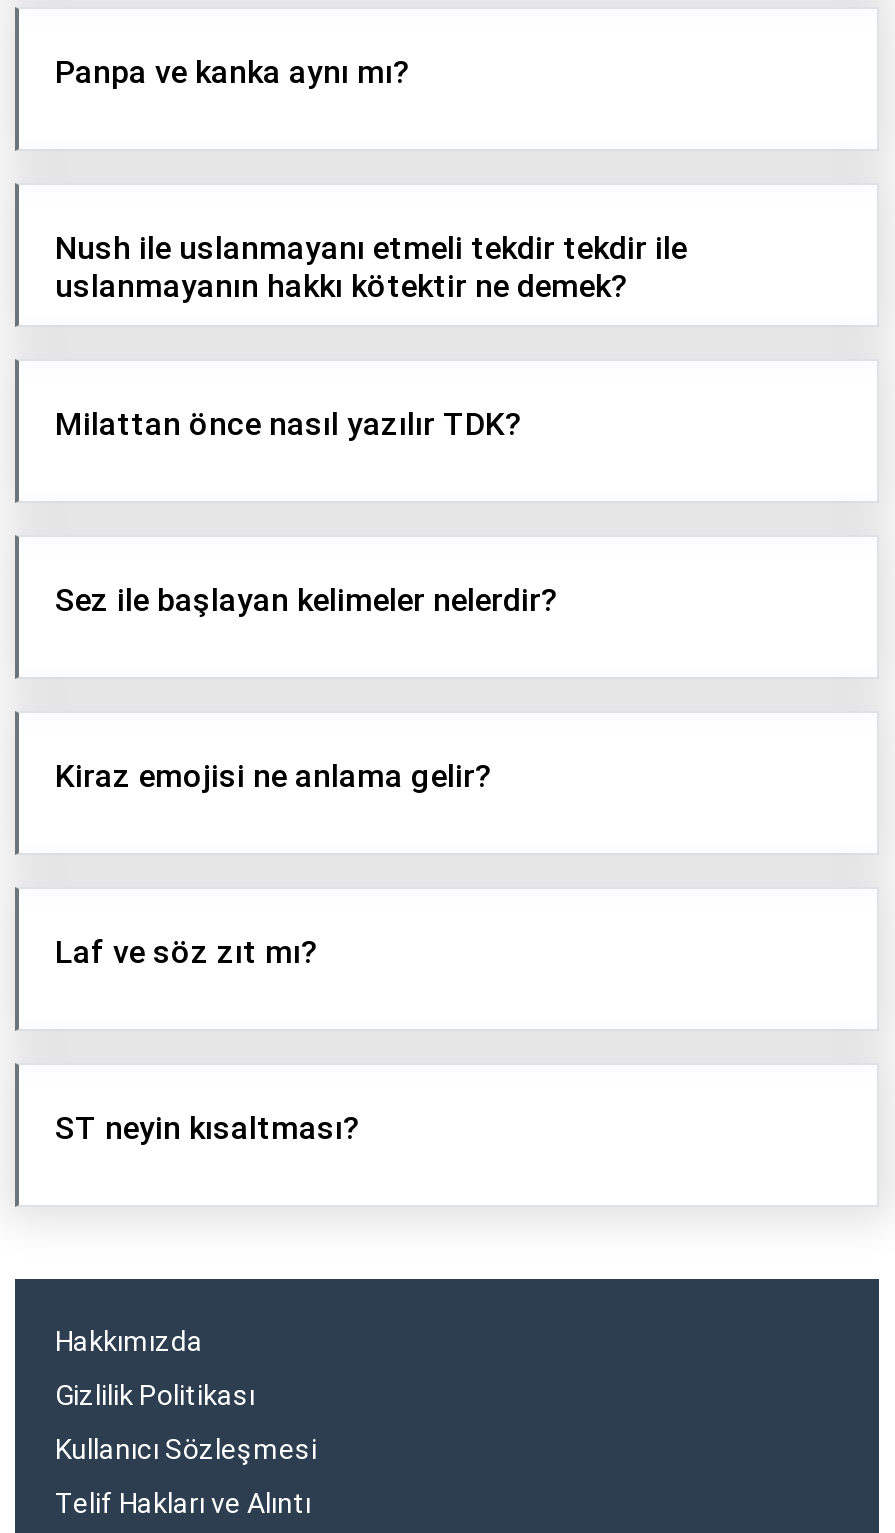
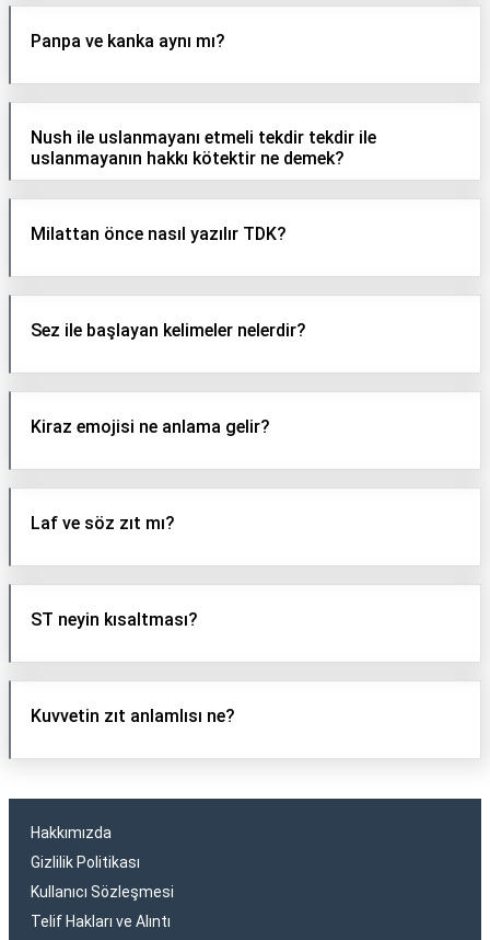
none -> [31,706,235,727] Kuvvetin zıt anlamlısı ne?

